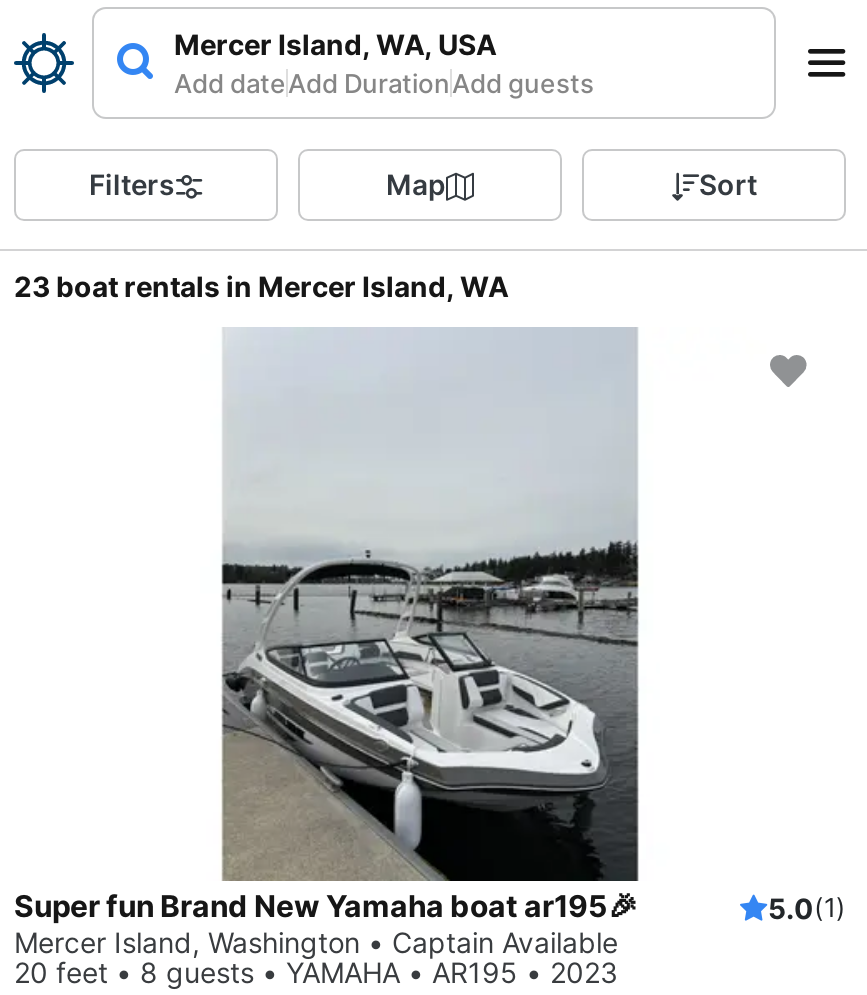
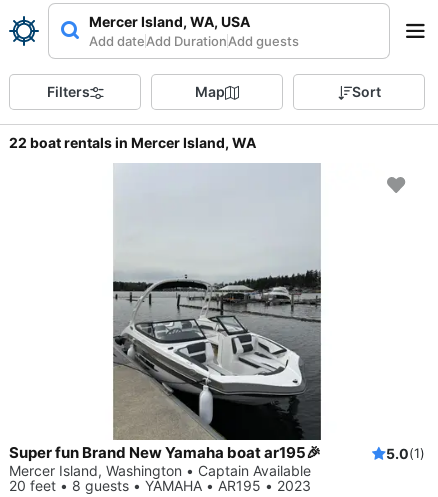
[14,269,508,303] 23 boat rentals in Mercer Island, WA -> [9,134,256,151] 22 boat rentals in Mercer Island, WA

